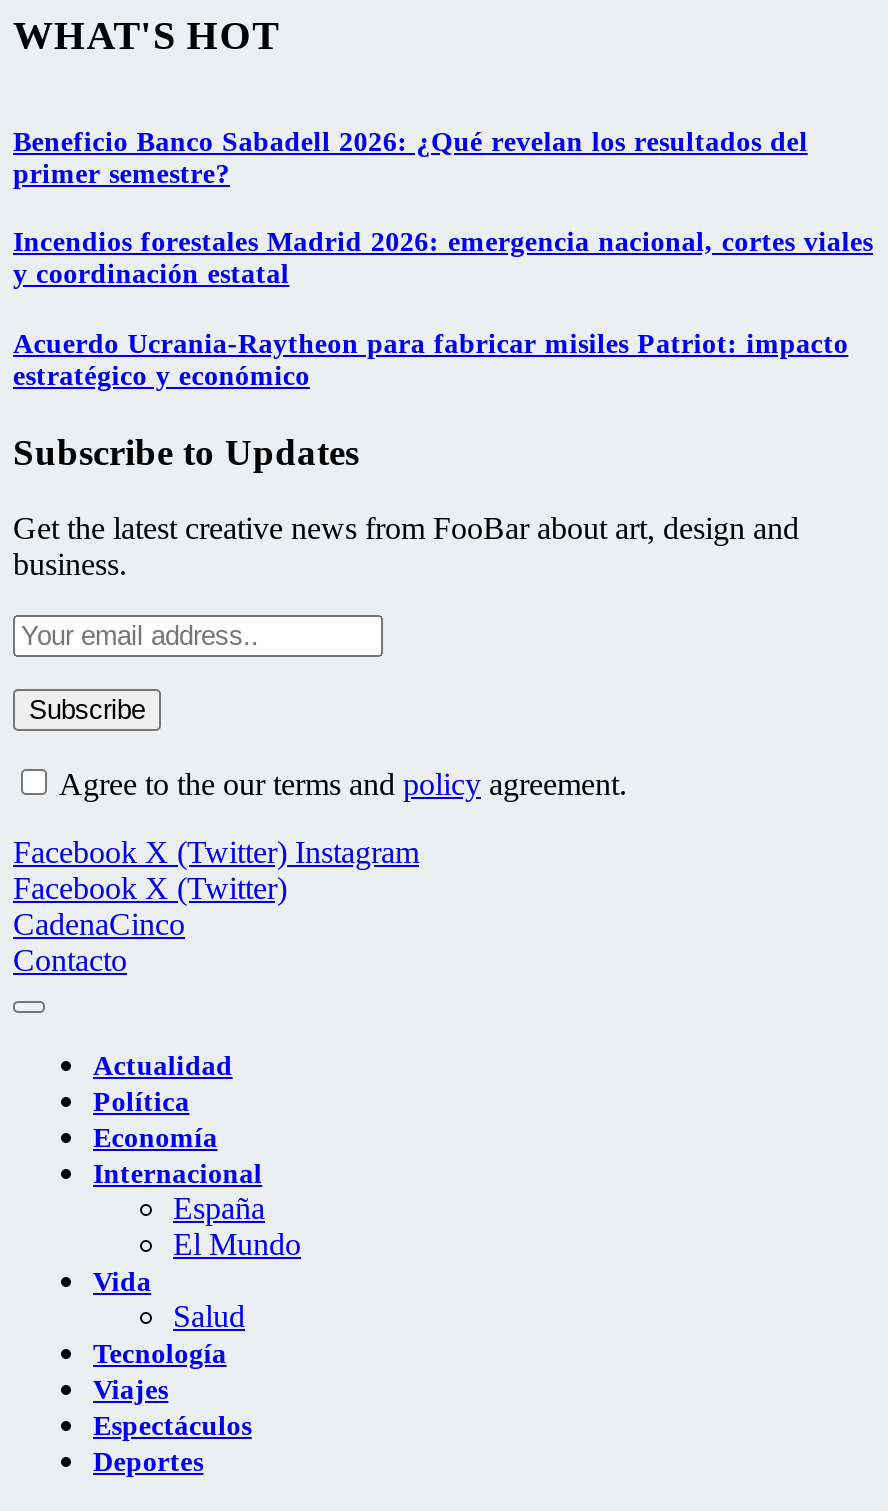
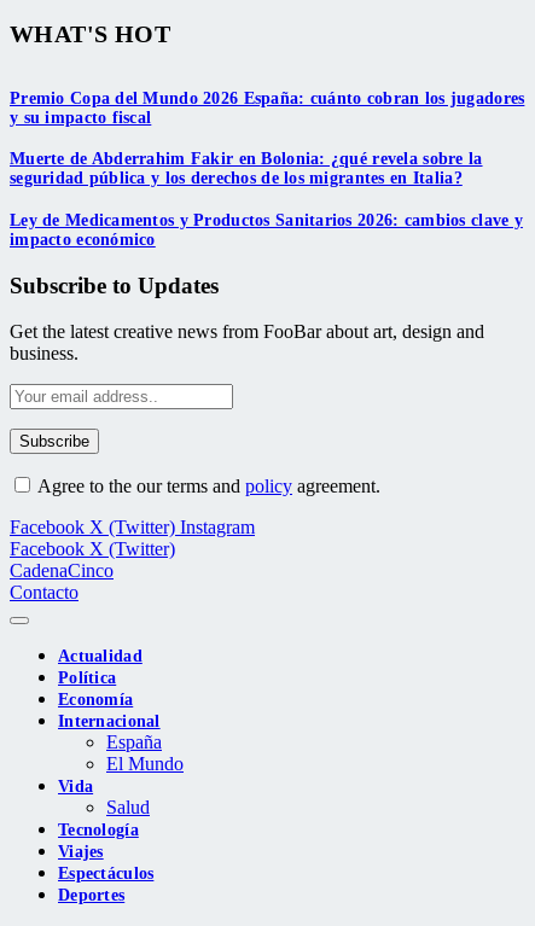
[13,127,808,189] Beneficio Banco Sabadell 2026: ¿Qué revelan los resultados del | primer semestre? -> [10,89,525,127] Premio Copa del Mundo 2026 España: cuánto cobran los jugadores | y su impacto fiscal
[13,228,873,290] Incendios forestales Madrid 2026: emergencia nacional, cortes viales | y coordinación estatal -> [10,150,482,188] Muerte de Abderrahim Fakir en Bolonia: ¿qué revela sobre la | seguridad pública y los derechos de los migrantes en Italia?
[13,329,848,391] Acuerdo Ucrania-Raytheon para fabricar misiles Patriot: impacto | estratégico y económico -> [10,211,523,249] Ley de Medicamentos y Productos Sanitarios 2026: cambios clave y | impacto económico

